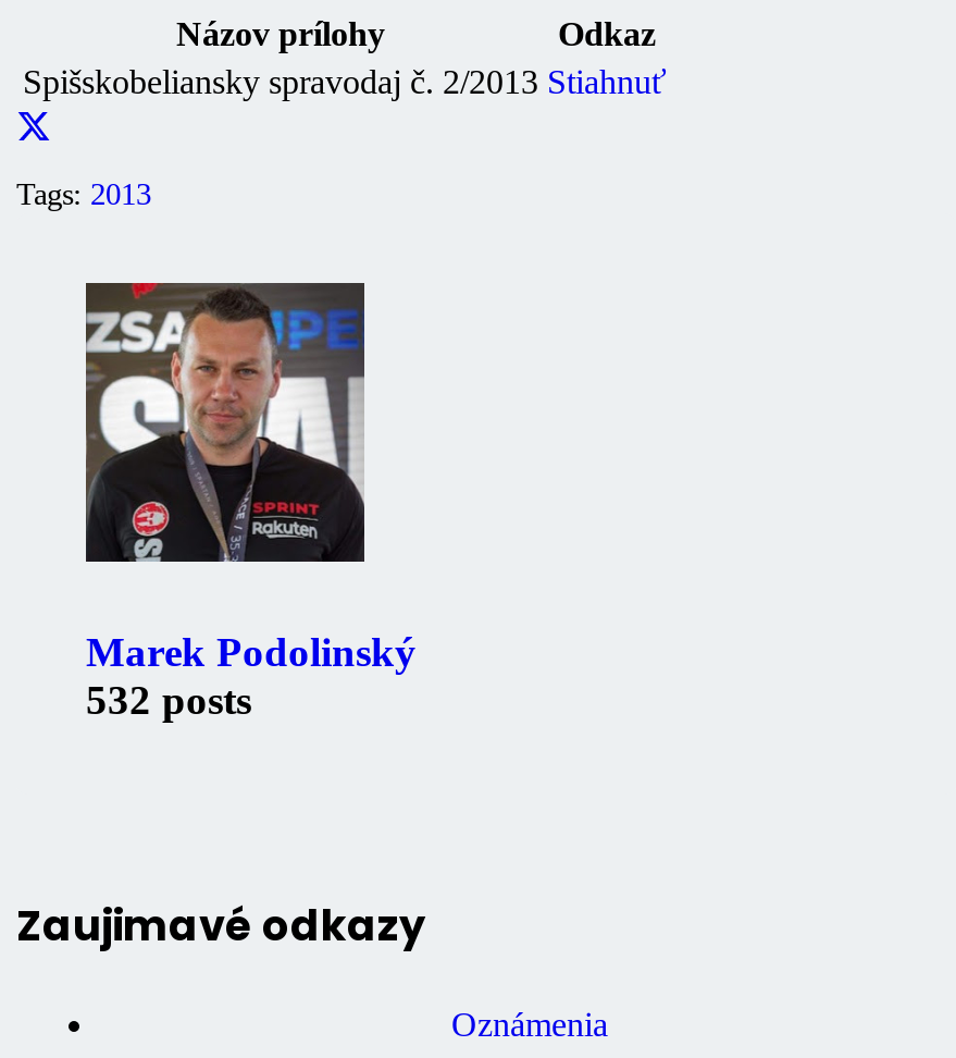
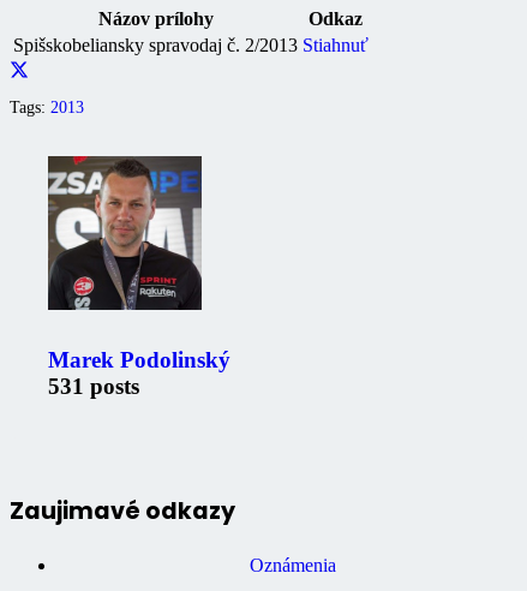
[86,677,251,722] 532 posts -> [48,373,139,399] 531 posts

